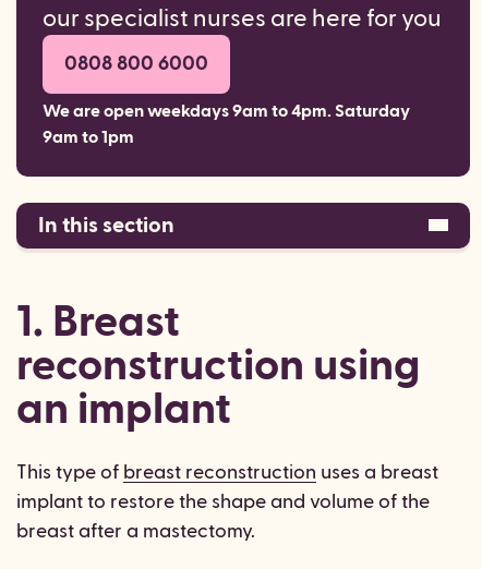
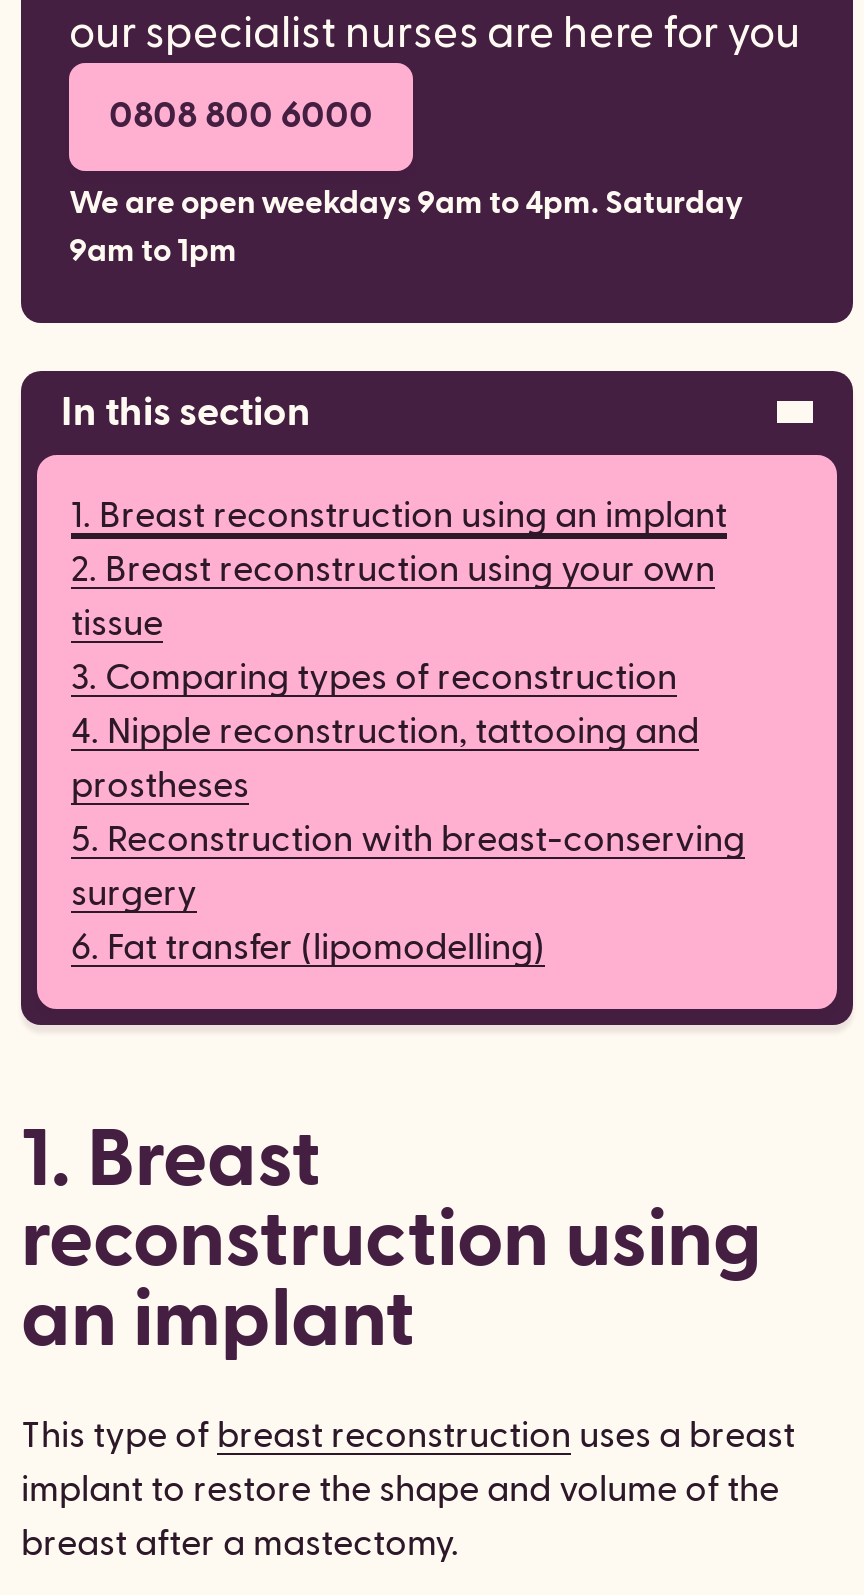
none -> [19,453,855,1011] [image] | 1. Breast reconstruction using an implant | 2. Breast reconstruction using your own | tissue | 3. Comparing types of reconstruction | 4. Nipple reconstruction, tattooing and | prostheses | 5. Reconstruction with breast-conserving | surgery | 6. Fat transfer (lipomodelling)

